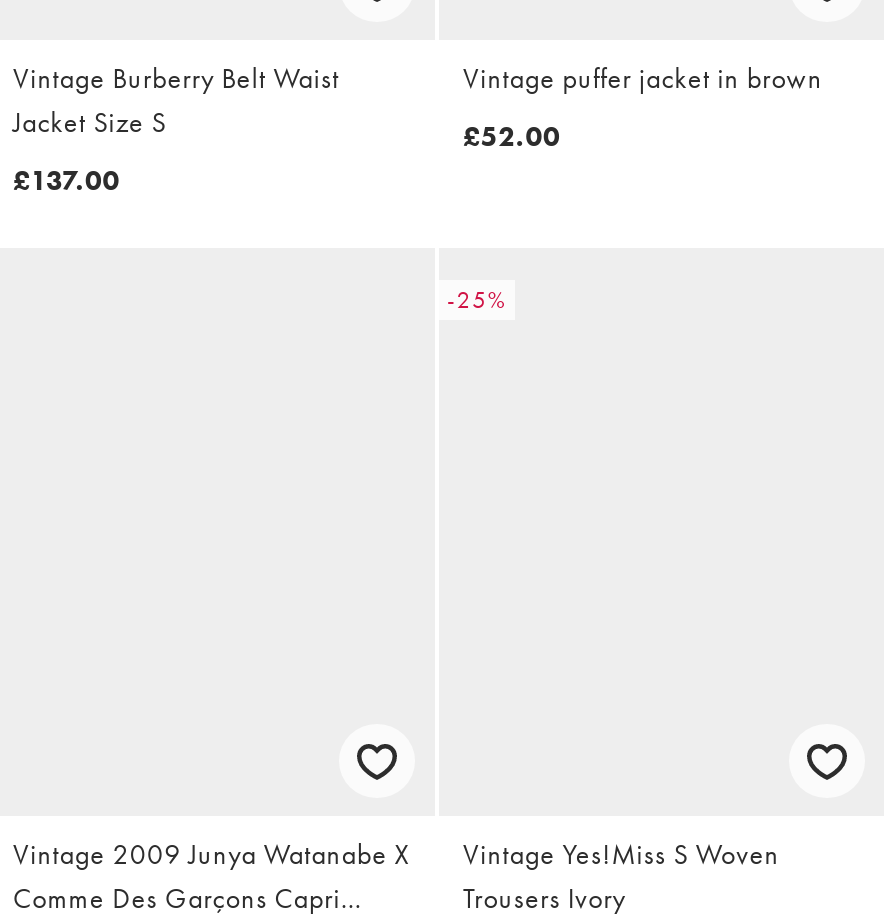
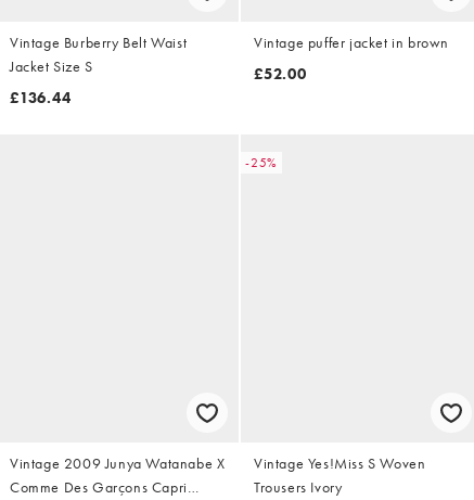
[13,161,120,197] £137.00 -> [10,87,71,107] £136.44

